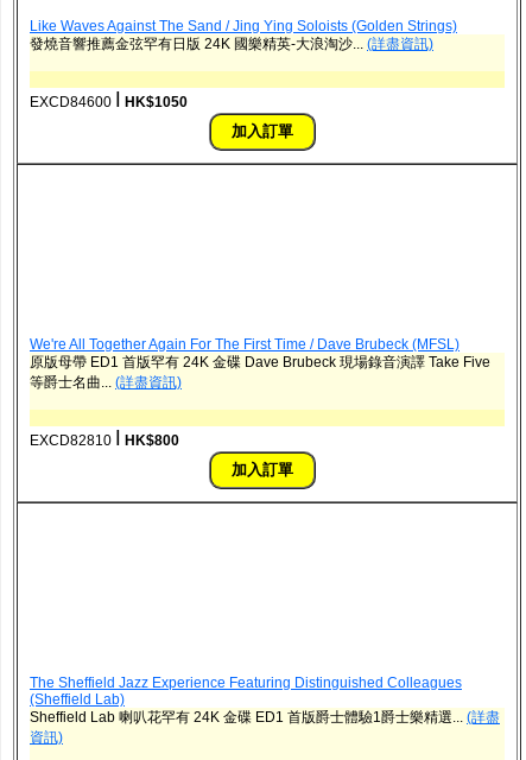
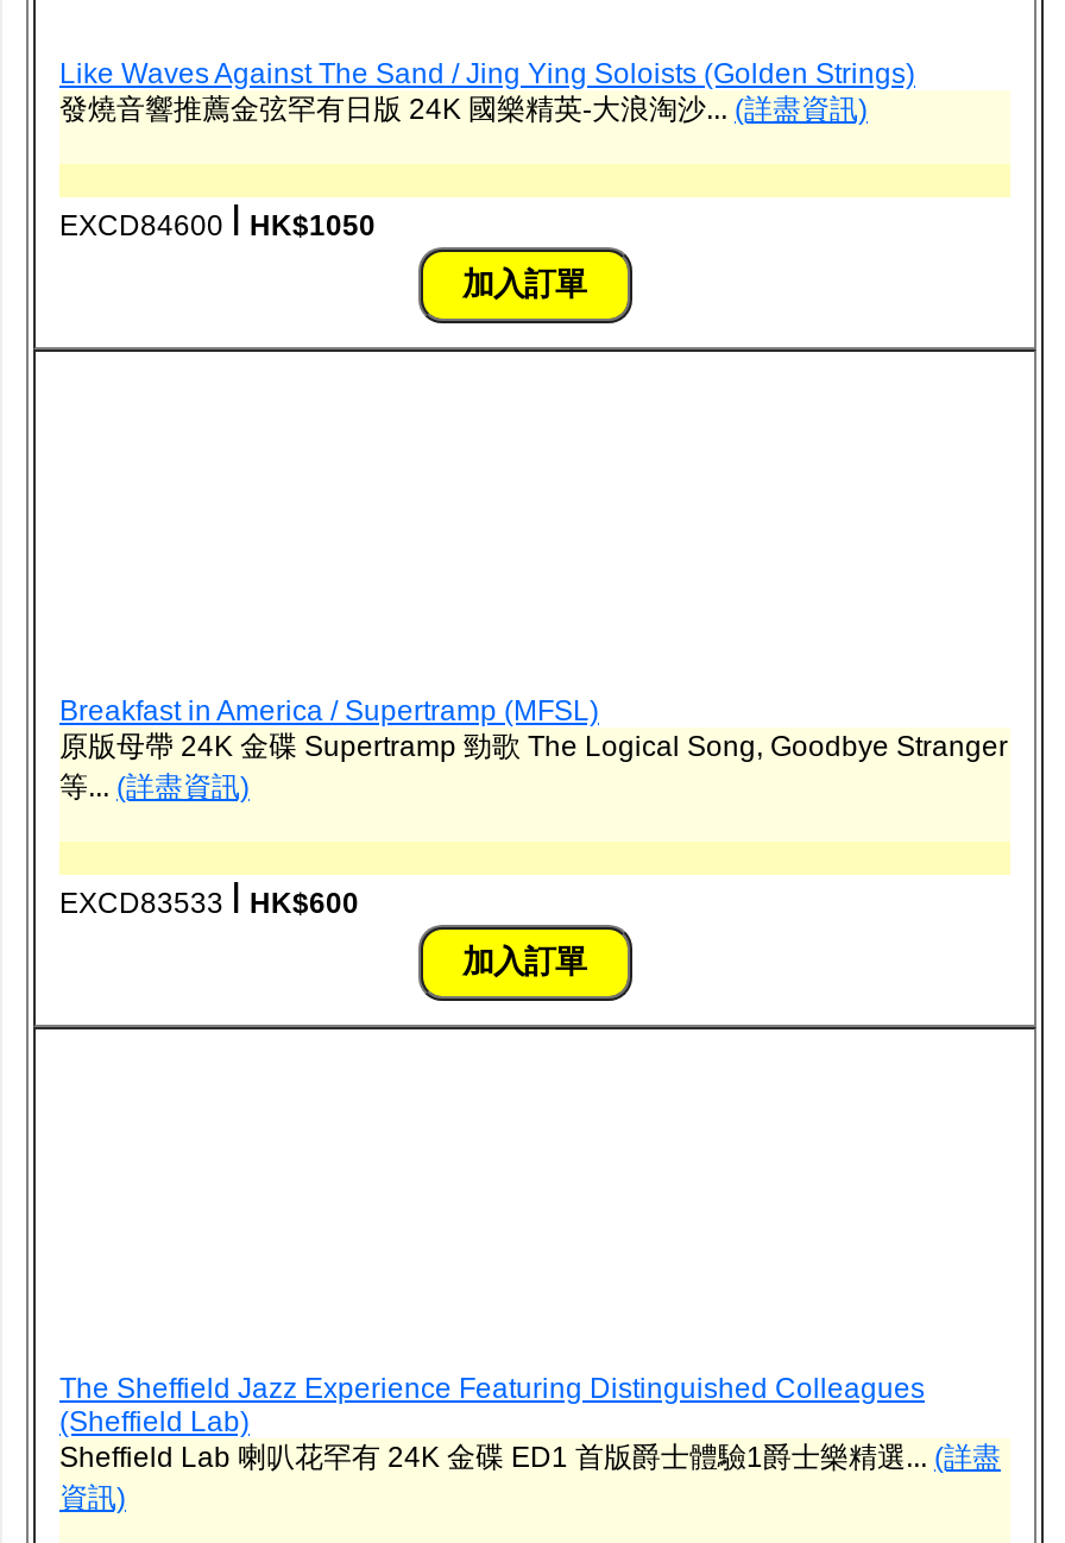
[30,336,490,391] We're All Together Again For The First Time / Dave Brubeck (MFSL) | 原版母帶 ED1 首版罕有 24K 金碟 Dave Brubeck 現場錄音演譯 Take Five | 等爵士名曲... (詳盡資訊) -> [59,694,1008,804] Breakfast in America / Supertramp (MFSL) | 原版母帶 24K 金碟 Supertramp 勁歌 The Logical Song, Goodbye Stranger | 等... (詳盡資訊)
[30,426,179,450] EXCD82810 ǀ HK$800 -> [59,875,359,922] EXCD83533 ǀ HK$600

